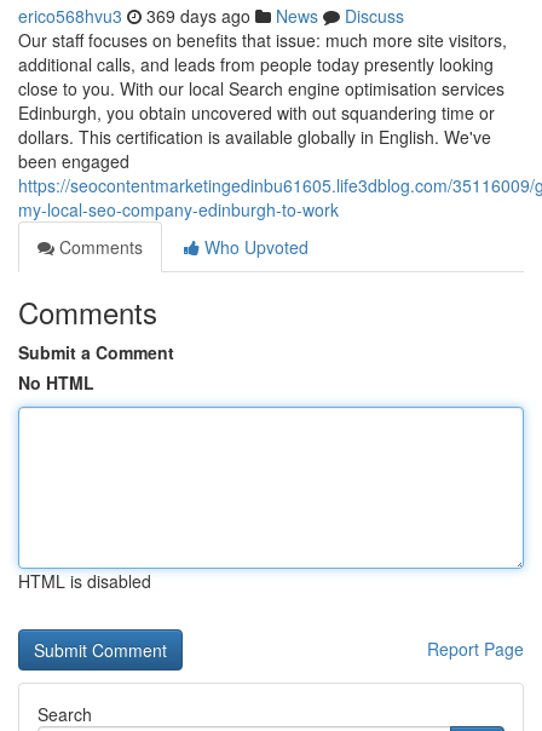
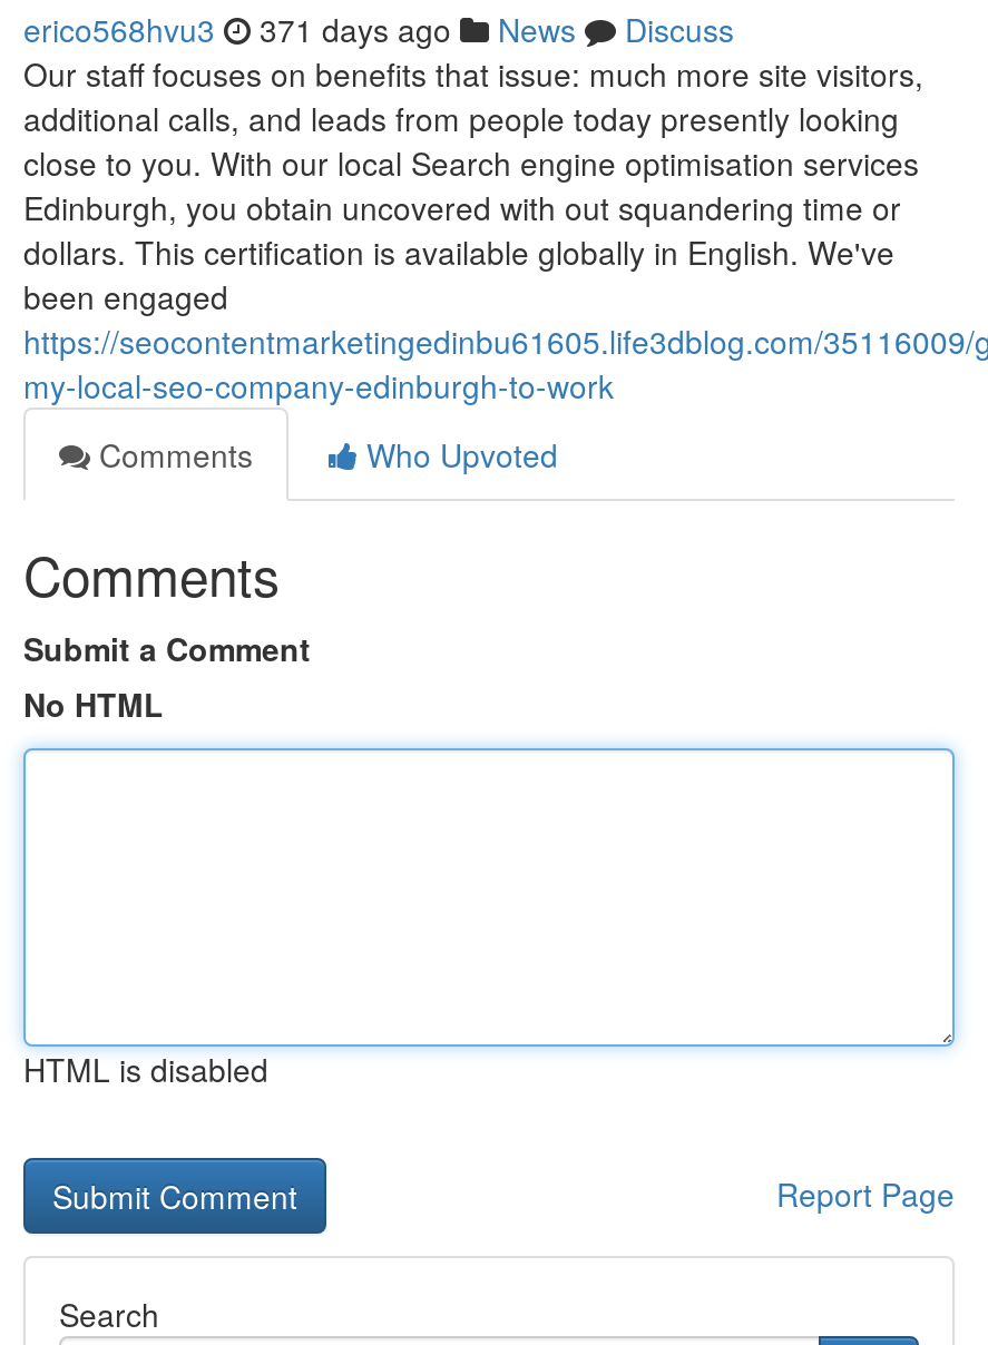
[18,4,404,28] erico568hvu3 369 days ago News Discuss -> [23,7,734,51] erico568hvu3 371 days ago News Discuss

